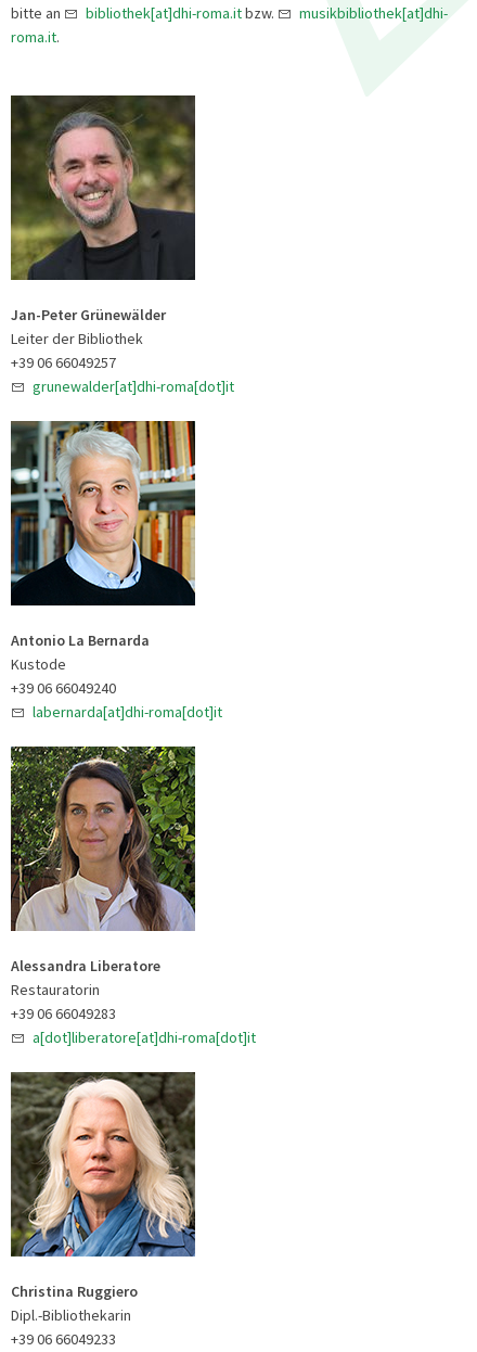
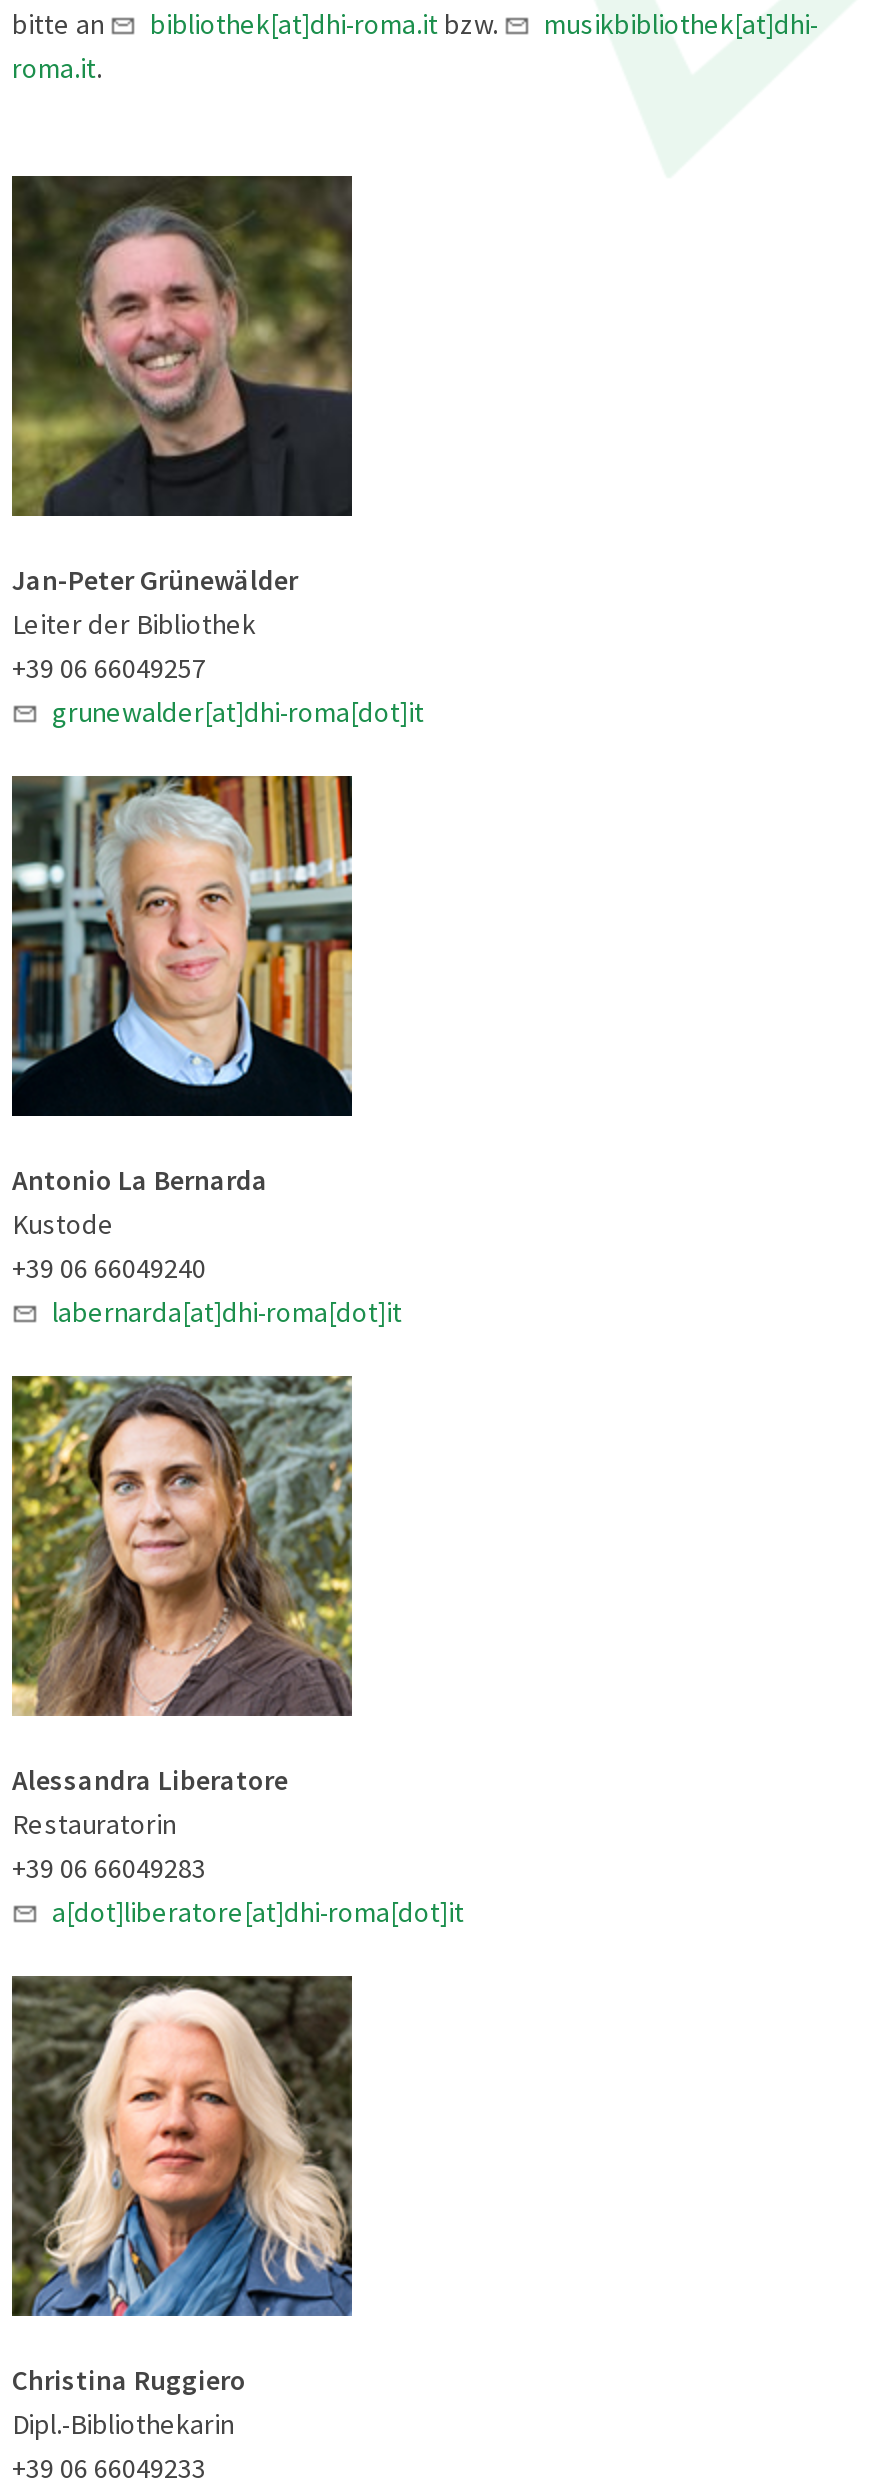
[10,745,196,931] [image] -> [10,1374,354,1716] [image]

